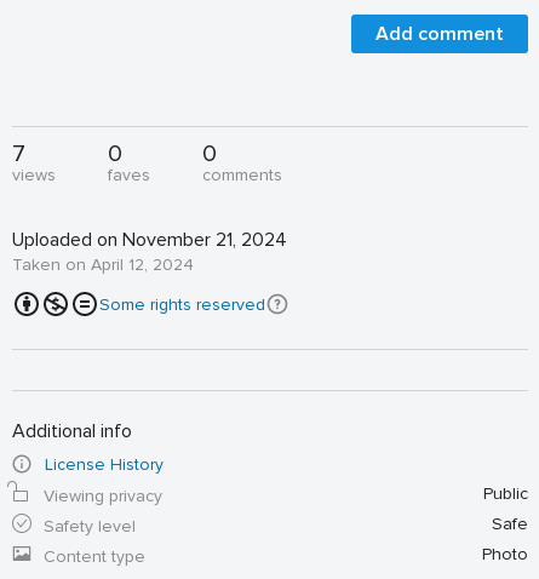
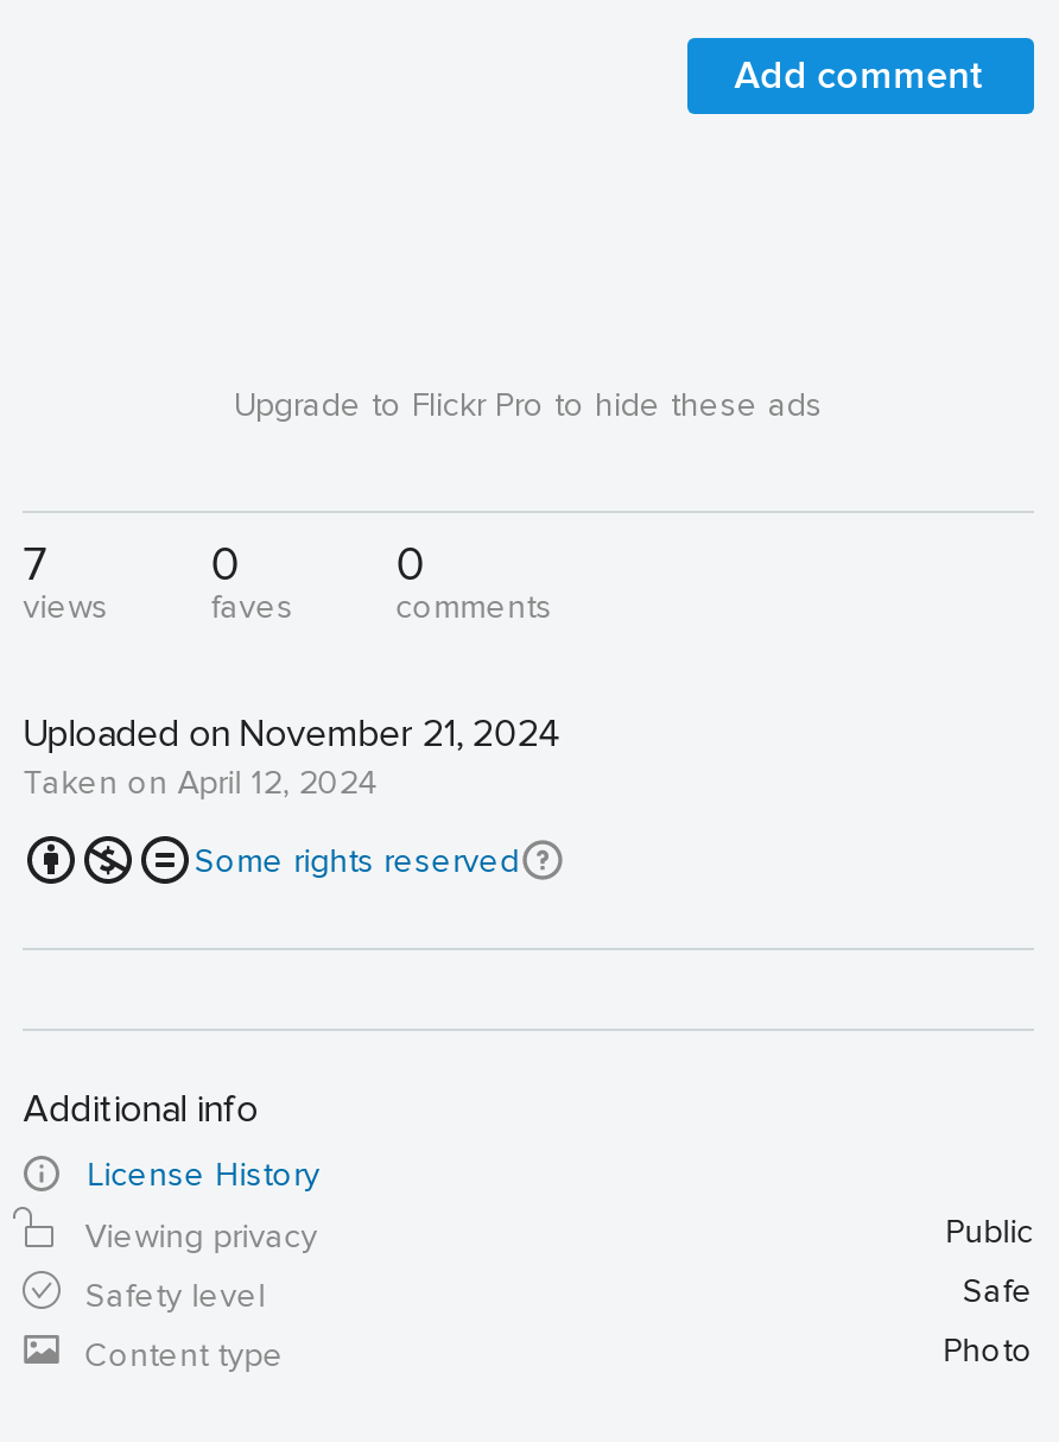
none -> [234,385,823,425] Upgrade to Flickr Pro to hide these ads

